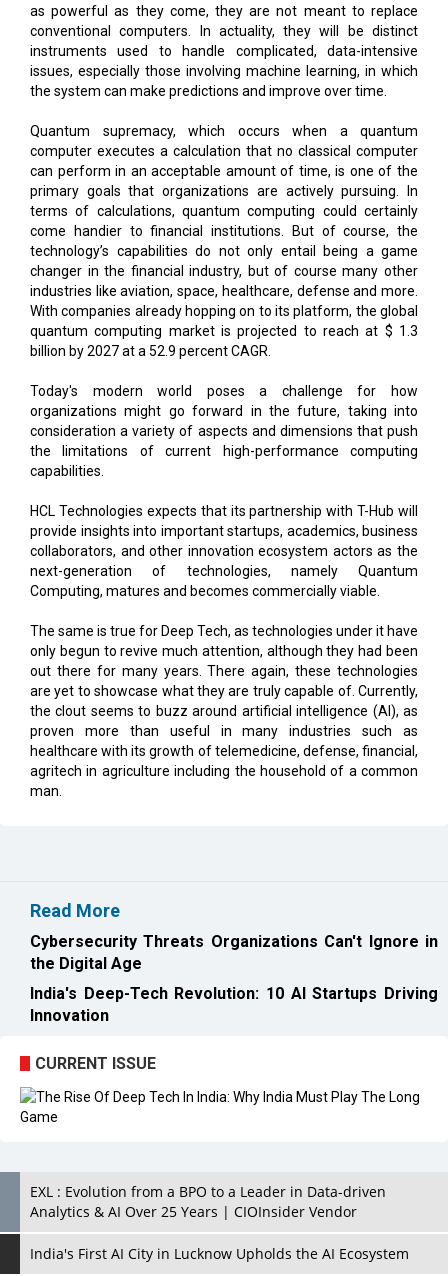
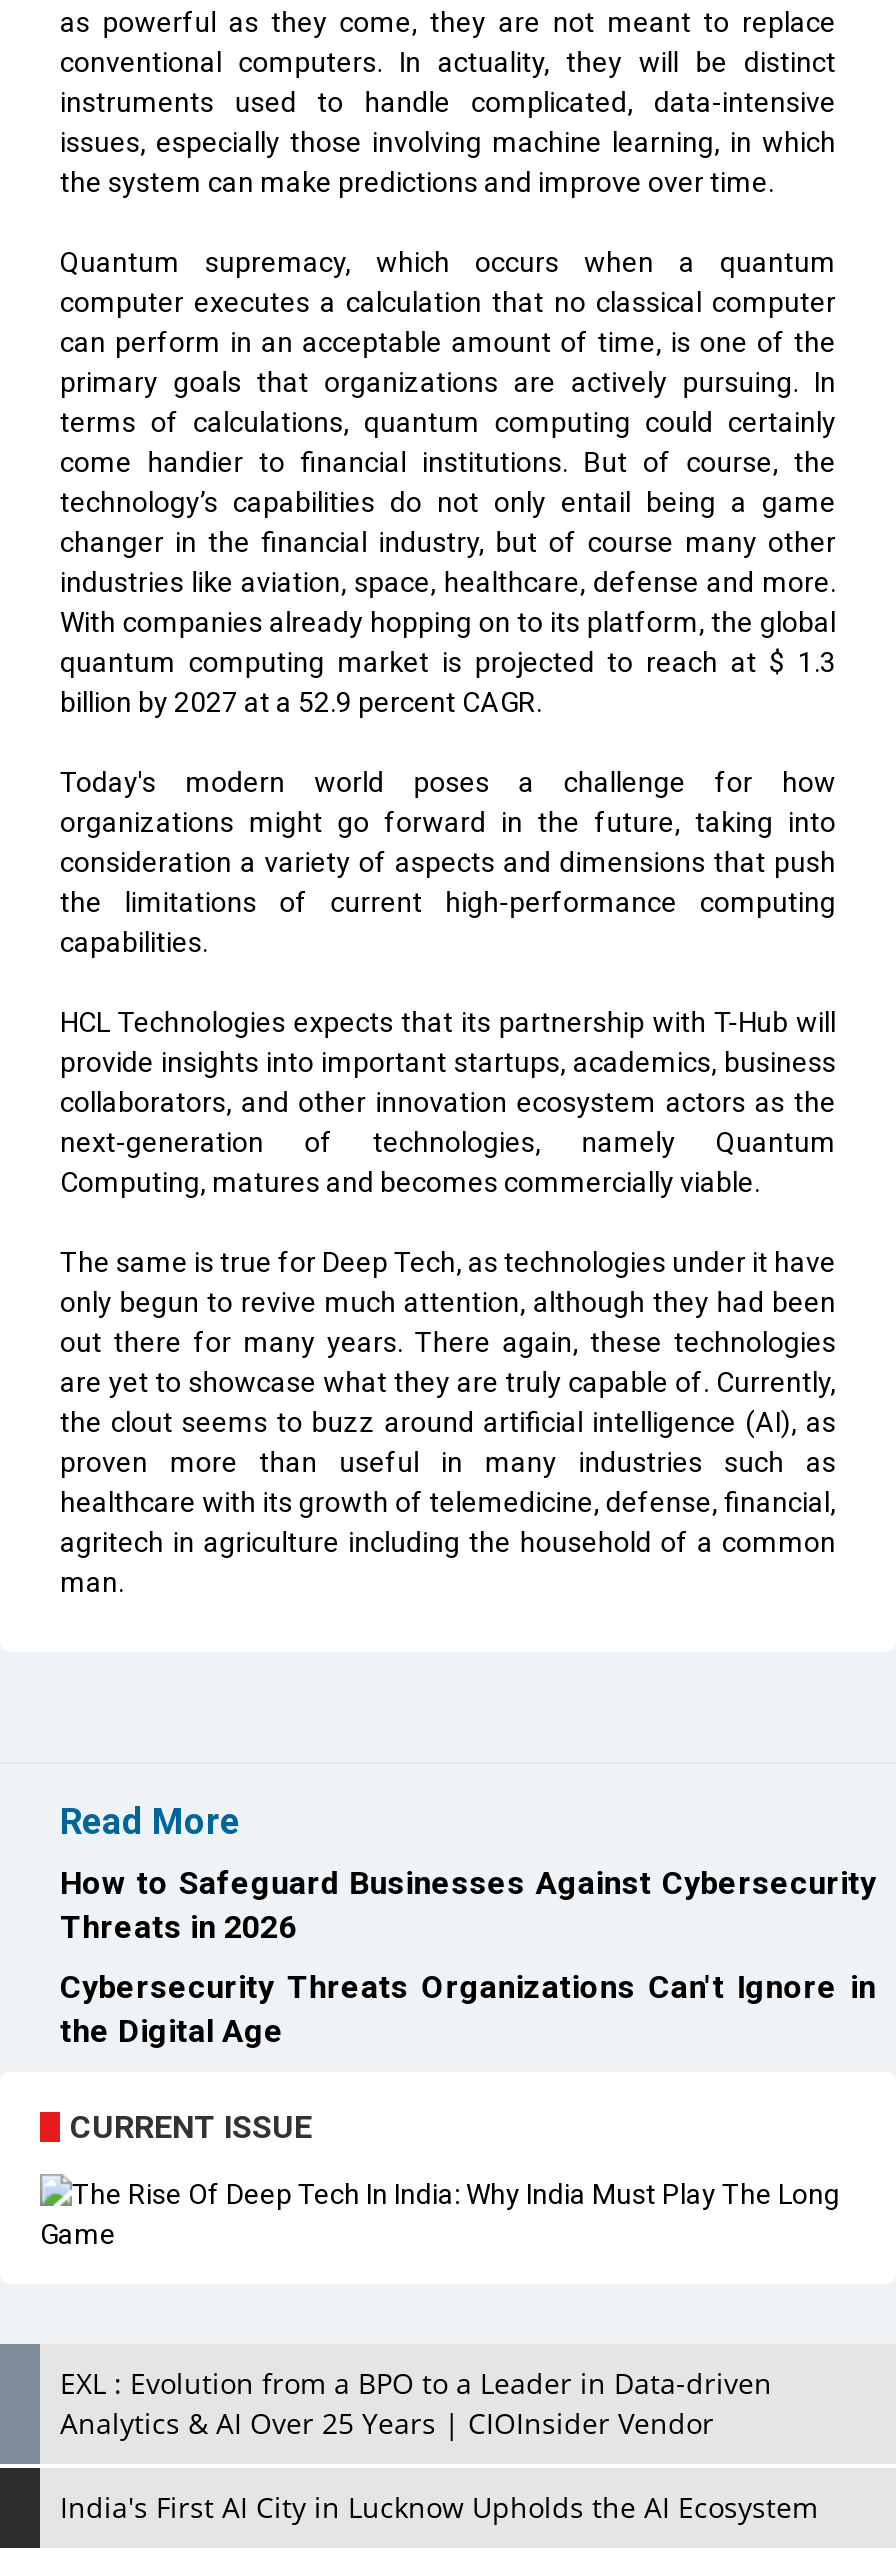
none -> [60,1864,876,1946] How to Safeguard Businesses Against Cybersecurity | Threats in 2026
moved [30,932,438,973] -> [60,1968,876,2050]: Cybersecurity Threats Organizations Can't Ignore in | the Digital Age
[30,984,438,1025] India's Deep-Tech Revolution: 10 AI Startups Driving | Innovation -> none

